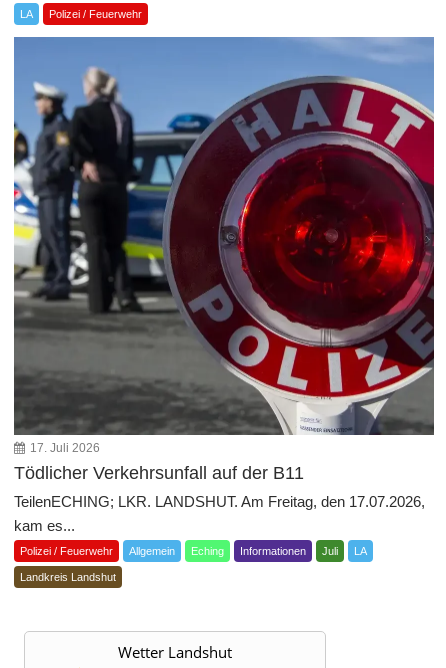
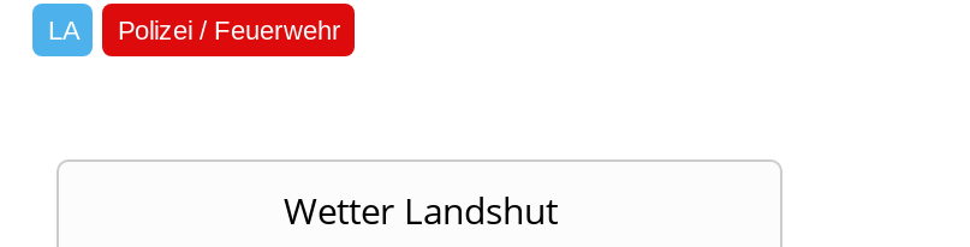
[13,36,435,583] [image] | 17. Juli 2026 | Tödlicher Verkehrsunfall auf der B11 | TeilenECHING; LKR. LANDSHUT. Am Freitag, den 17.07.2026, | kam es... | Polizei / Feuerwehr | Allgemein | Eching | Informationen | Juli | LA | Landkreis Landshut -> none

